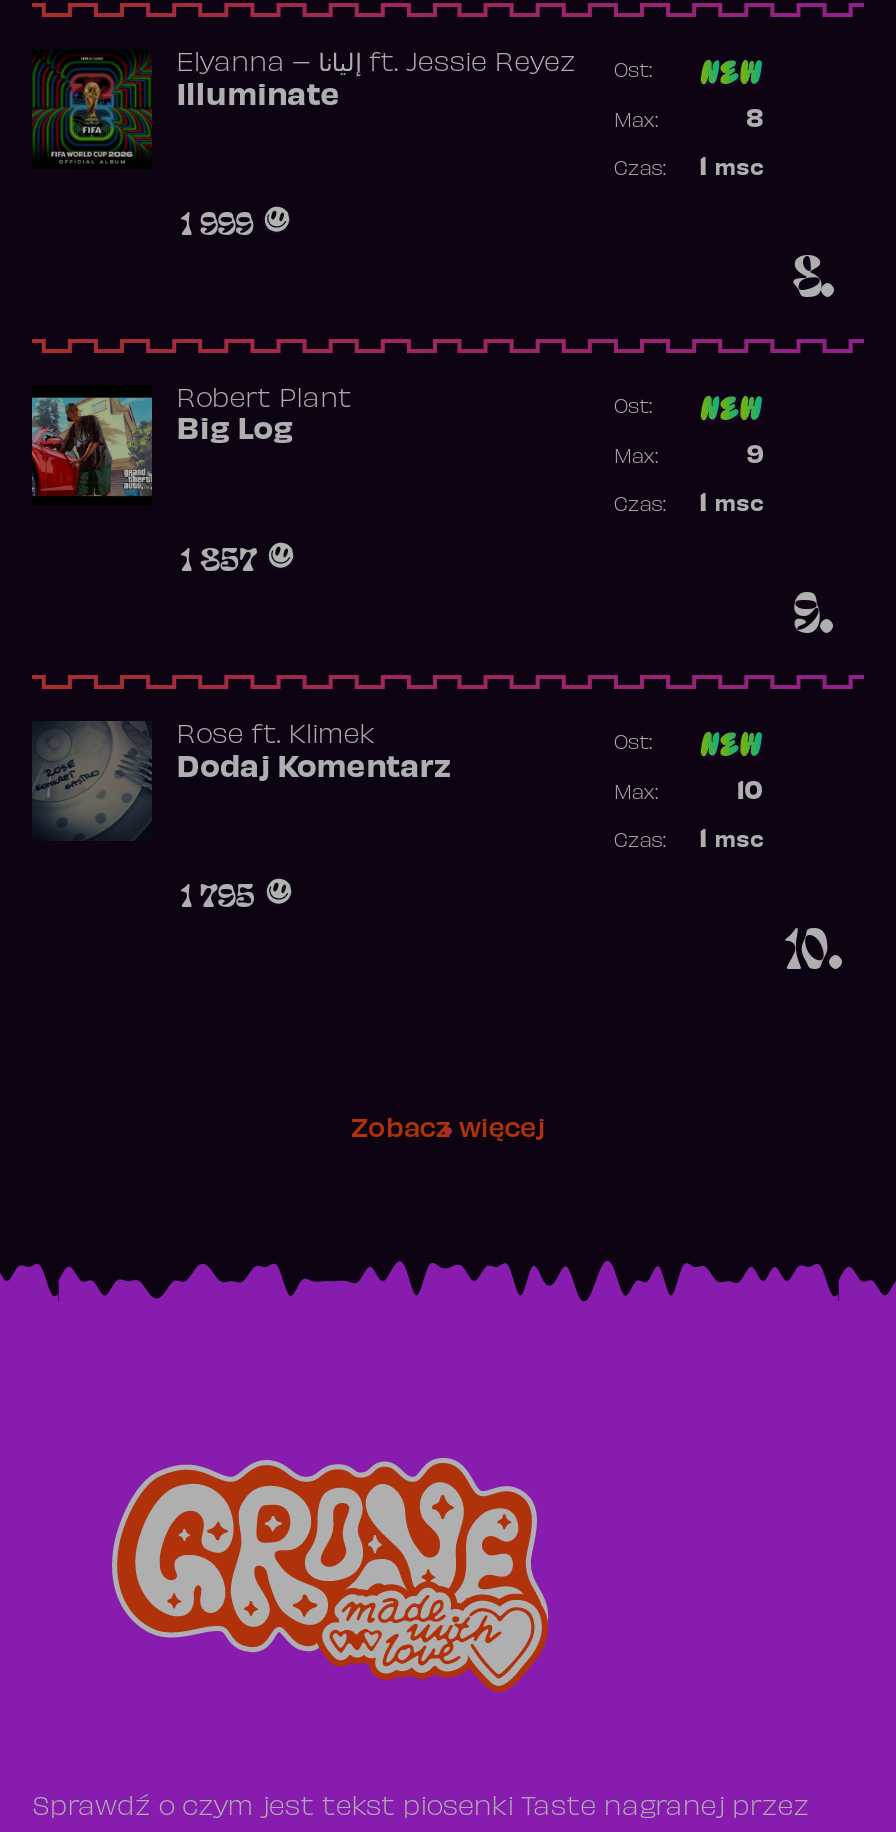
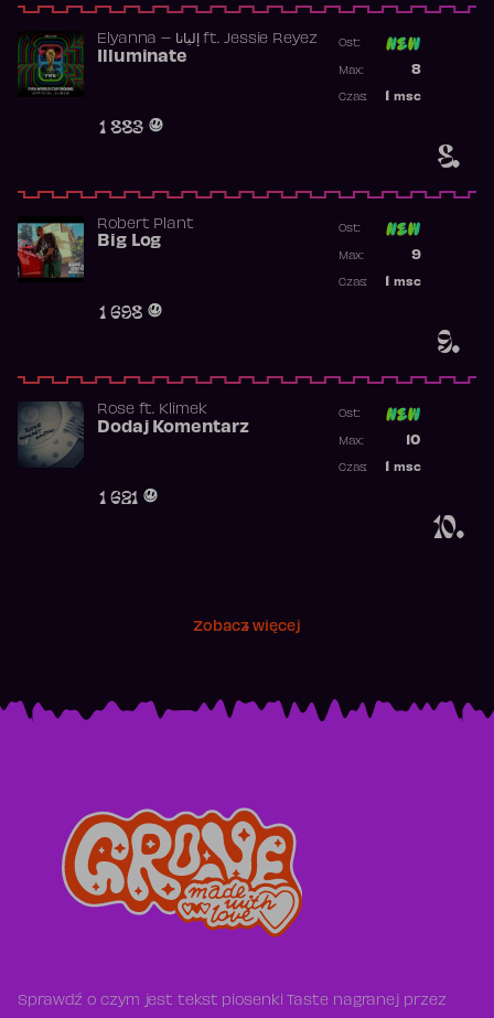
[180,194,253,242] 1 999 -> [99,111,143,137] 1 883
[180,530,257,578] 1 857 -> [99,296,142,323] 1 698
[180,866,255,914] 1 795 -> [99,481,137,508] 1 621

